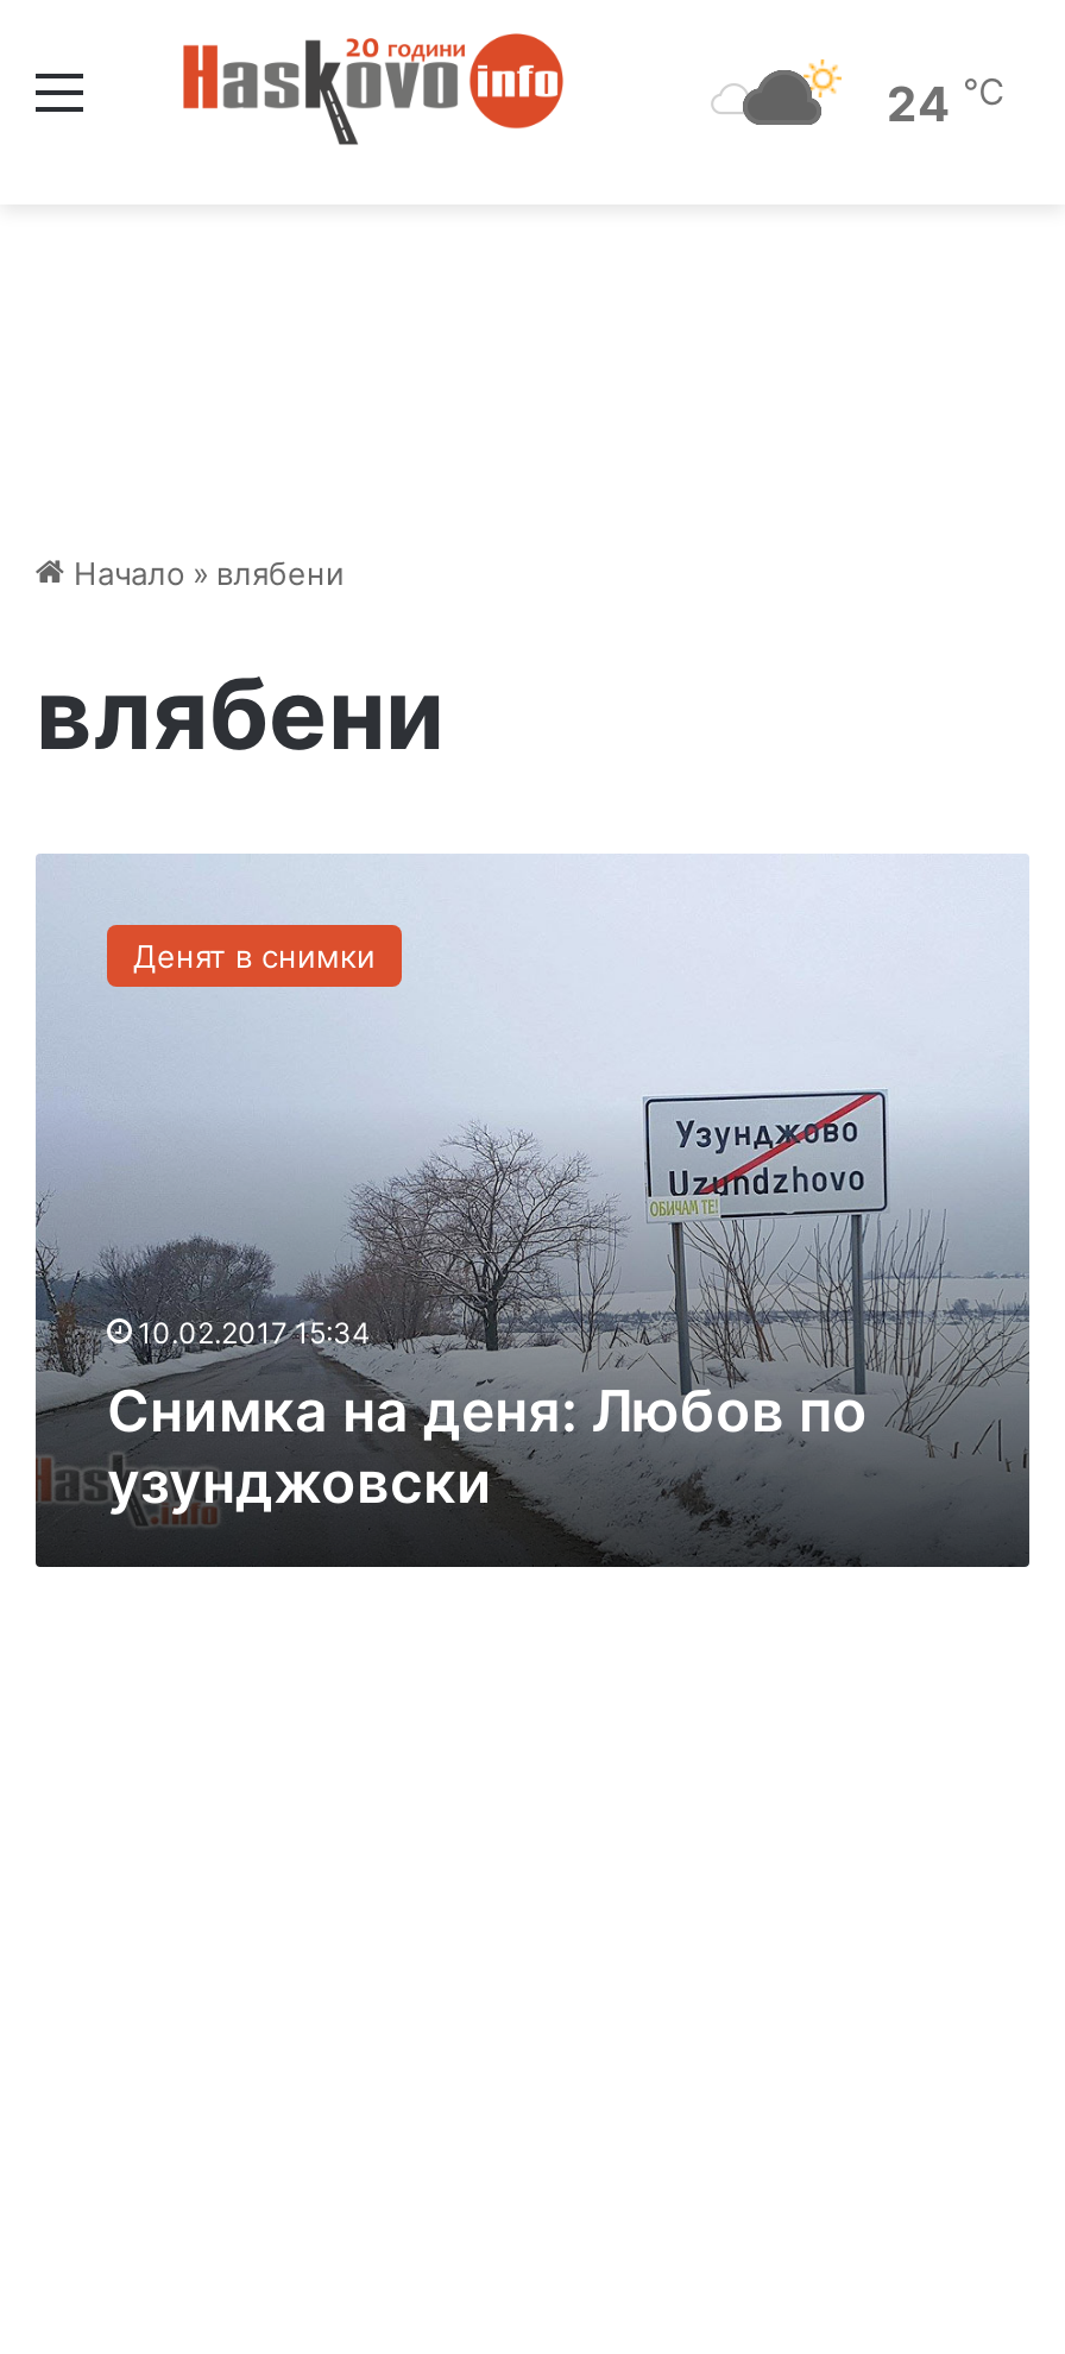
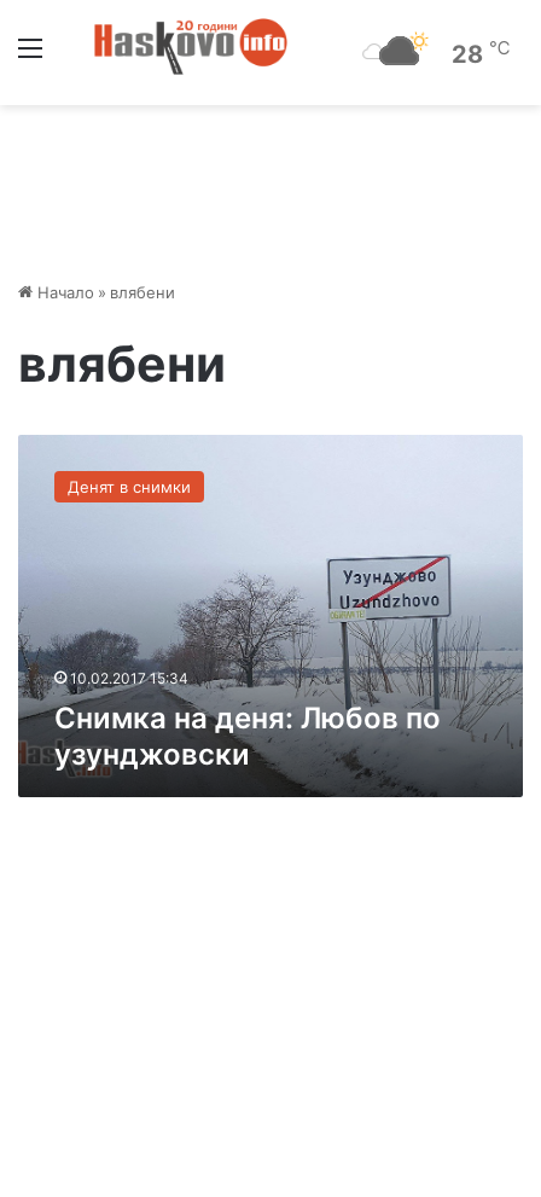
[887,68,1006,133] 24 ℃ -> [452,36,511,69] 28 ℃

